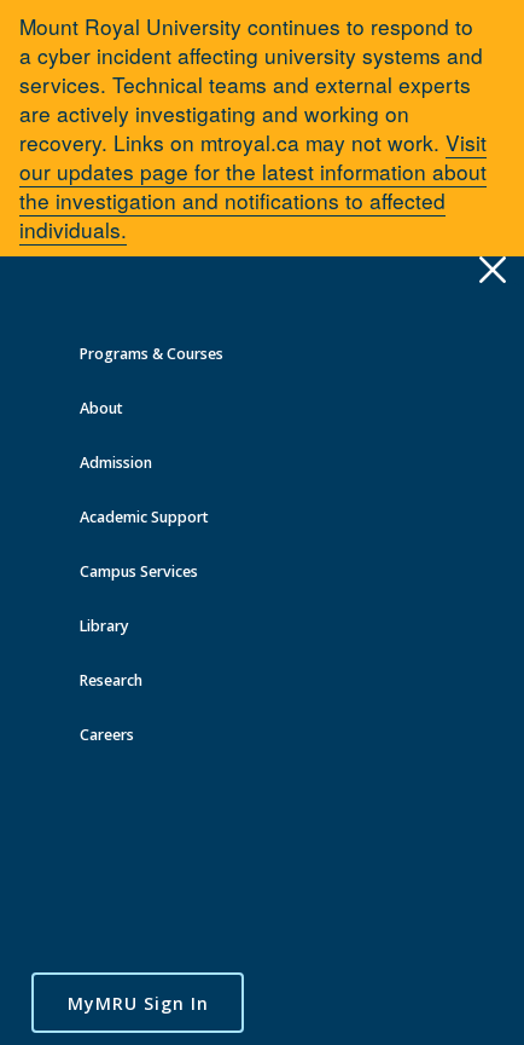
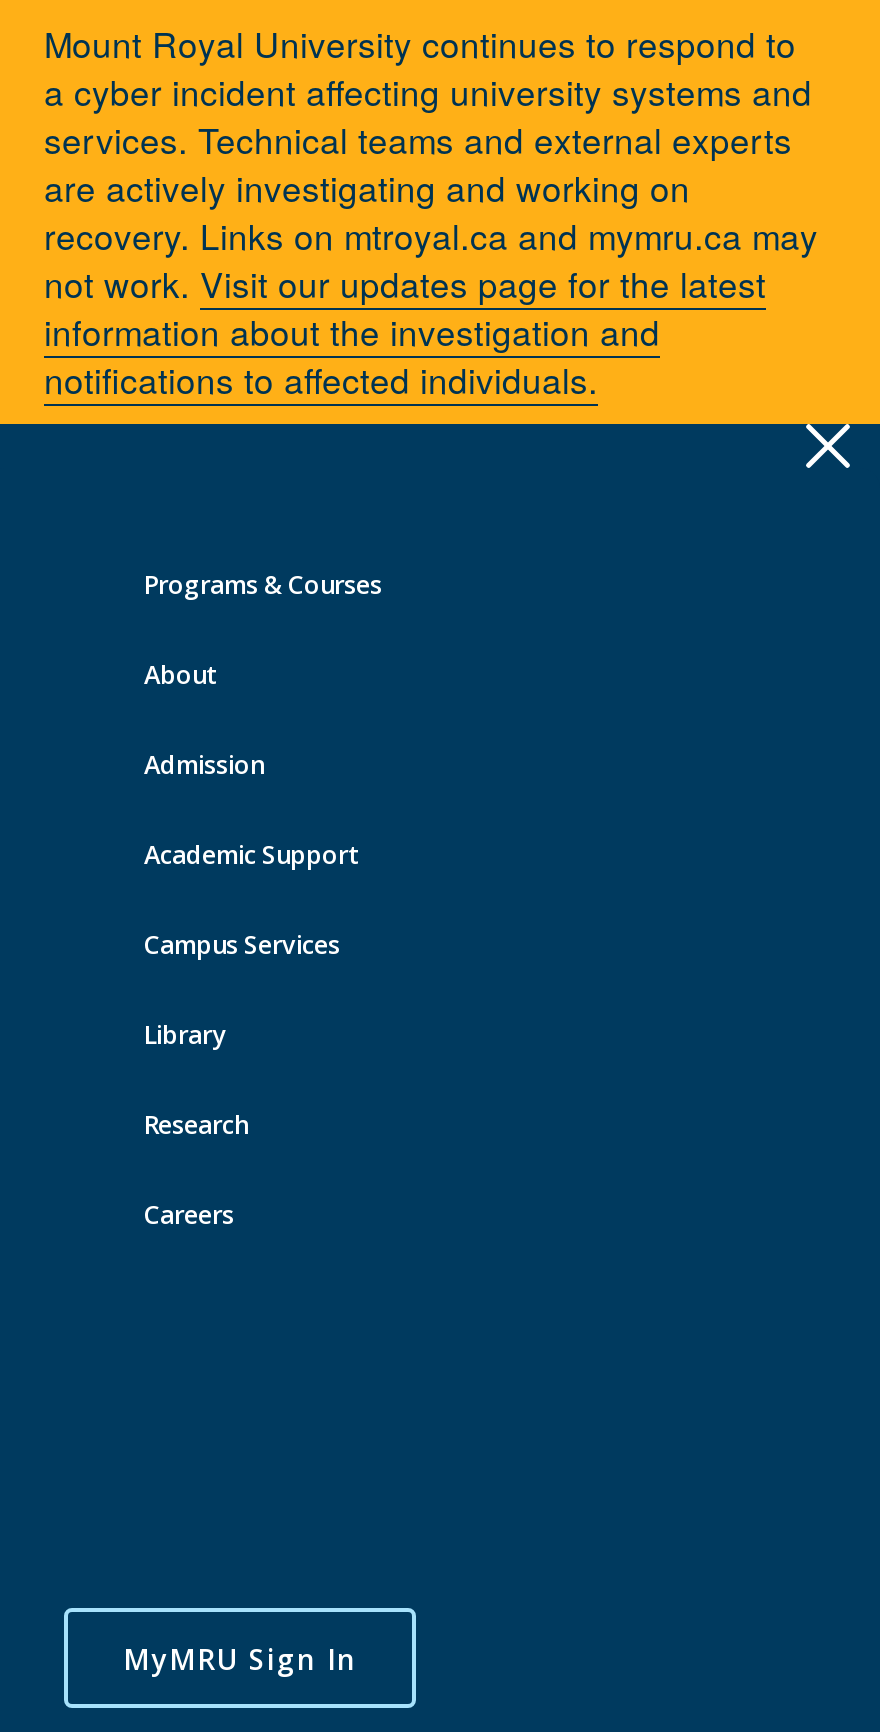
[19,127,487,244] recovery. Links on mtroyal.ca may not work. Visit | our updates page for the latest information about | the investigation and notifications to affected | individuals. -> [44,210,818,404] recovery. Links on mtroyal.ca and mymru.ca may | not work. Visit our updates page for the latest | information about the investigation and | notifications to affected individuals.

